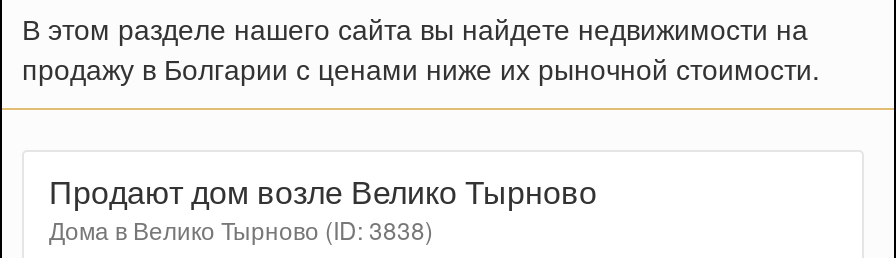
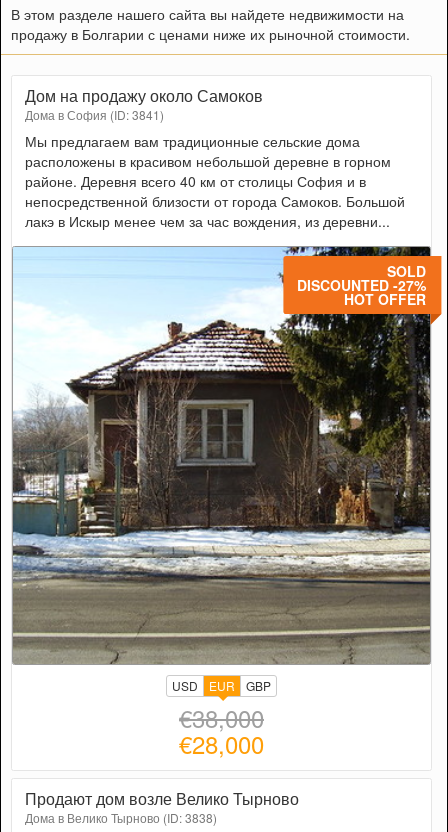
none -> [11,84,443,666] [image] | Дом на продажу около Самоков | Дома в София (ID: 3841) | Мы предлагаем вам традиционные сельские дома | расположены в красивом небольшой деревне в горном | районе. Деревня всего 40 км от столицы София и в | непосредственной близости от города Самоков. Большой | лакэ в Искыр менее чем за час вождения, из деревни... | SOLD | DISCOUNTED -27% | HOT OFFER
none -> [172,677,271,761] USD | EUR | GBP | €38,000 | €28,000

